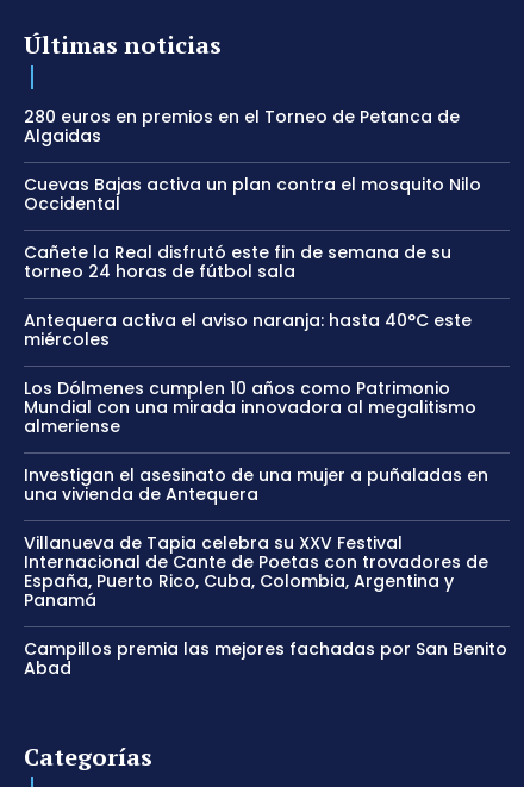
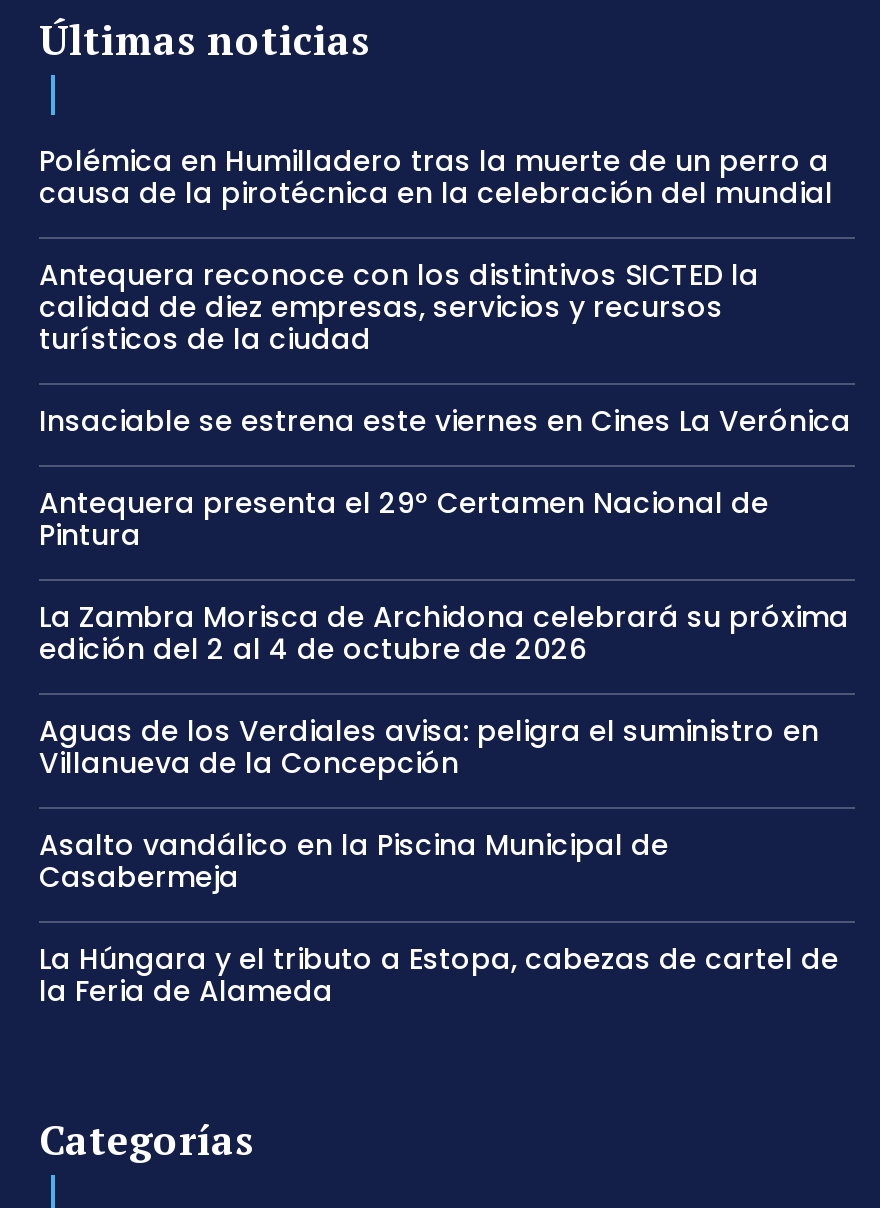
[24,104,460,147] 280 euros en premios en el Torneo de Petanca de | Algaidas -> [39,140,833,212] Polémica en Humilladero tras la muerte de un perro a | causa de la pirotécnica en la celebración del mundial
[24,172,481,215] Cuevas Bajas activa un plan contra el mosquito Nilo | Occidental -> [39,254,759,358] Antequera reconoce con los distintivos SICTED la | calidad de diez empresas, servicios y recursos | turísticos de la ciudad
[24,240,451,283] Cañete la Real disfrutó este fin de semana de su | torneo 24 horas de fútbol sala -> [39,400,851,440] Insaciable se estrena este viernes en Cines La Verónica
[24,308,472,351] Antequera activa el aviso naranja: hasta 40°C este | miércoles -> [39,482,769,554] Antequera presenta el 29º Certamen Nacional de | Pintura
[24,376,476,438] Los Dólmenes cumplen 10 años como Patrimonio | Mundial con una mirada innovadora al megalitismo | almeriense -> [39,596,849,668] La Zambra Morisca de Archidona celebrará su próxima | edición del 2 al 4 de octubre de 2026
[24,463,488,506] Investigan el asesinato de una mujer a puñaladas en | una vivienda de Antequera -> [39,710,819,782] Aguas de los Verdiales avisa: peligra el suministro en | Villanueva de la Concepción
[24,531,488,612] Villanueva de Tapia celebra su XXV Festival | Internacional de Cante de Poetas con trovadores de | España, Puerto Rico, Cuba, Colombia, Argentina y | Panamá -> [39,824,669,896] Asalto vandálico en la Piscina Municipal de | Casabermeja
[24,637,507,679] Campillos premia las mejores fachadas por San Benito | Abad -> [39,938,839,1010] La Húngara y el tributo a Estopa, cabezas de cartel de | la Feria de Alameda

